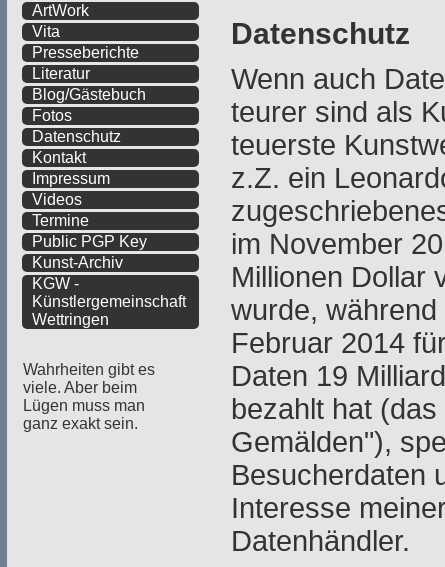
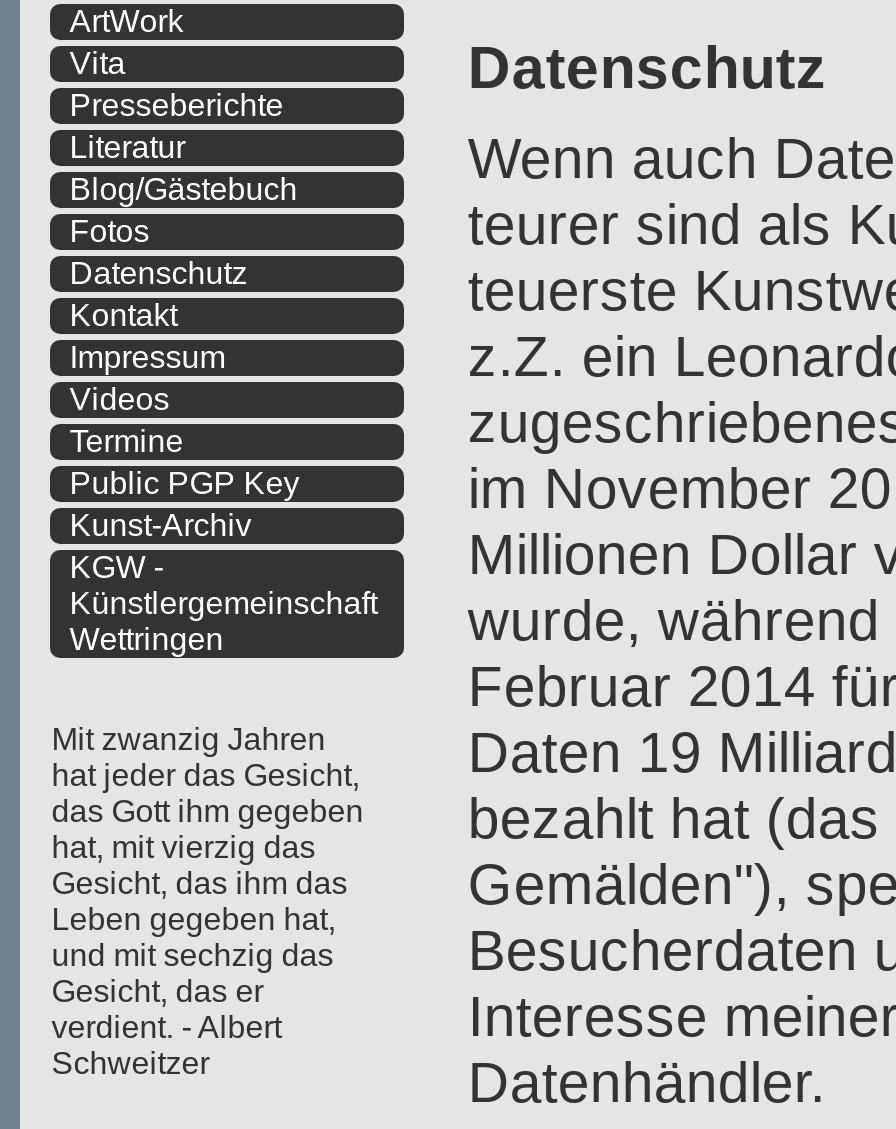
[23,361,155,432] Wahrheiten gibt es | viele. Aber beim | Lügen muss man | ganz exakt sein. -> [52,723,364,1081] Mit zwanzig Jahren | hat jeder das Gesicht, | das Gott ihm gegeben | hat, mit vierzig das | Gesicht, das ihm das | Leben gegeben hat, | und mit sechzig das | Gesicht, das er | verdient. - Albert | Schweitzer

